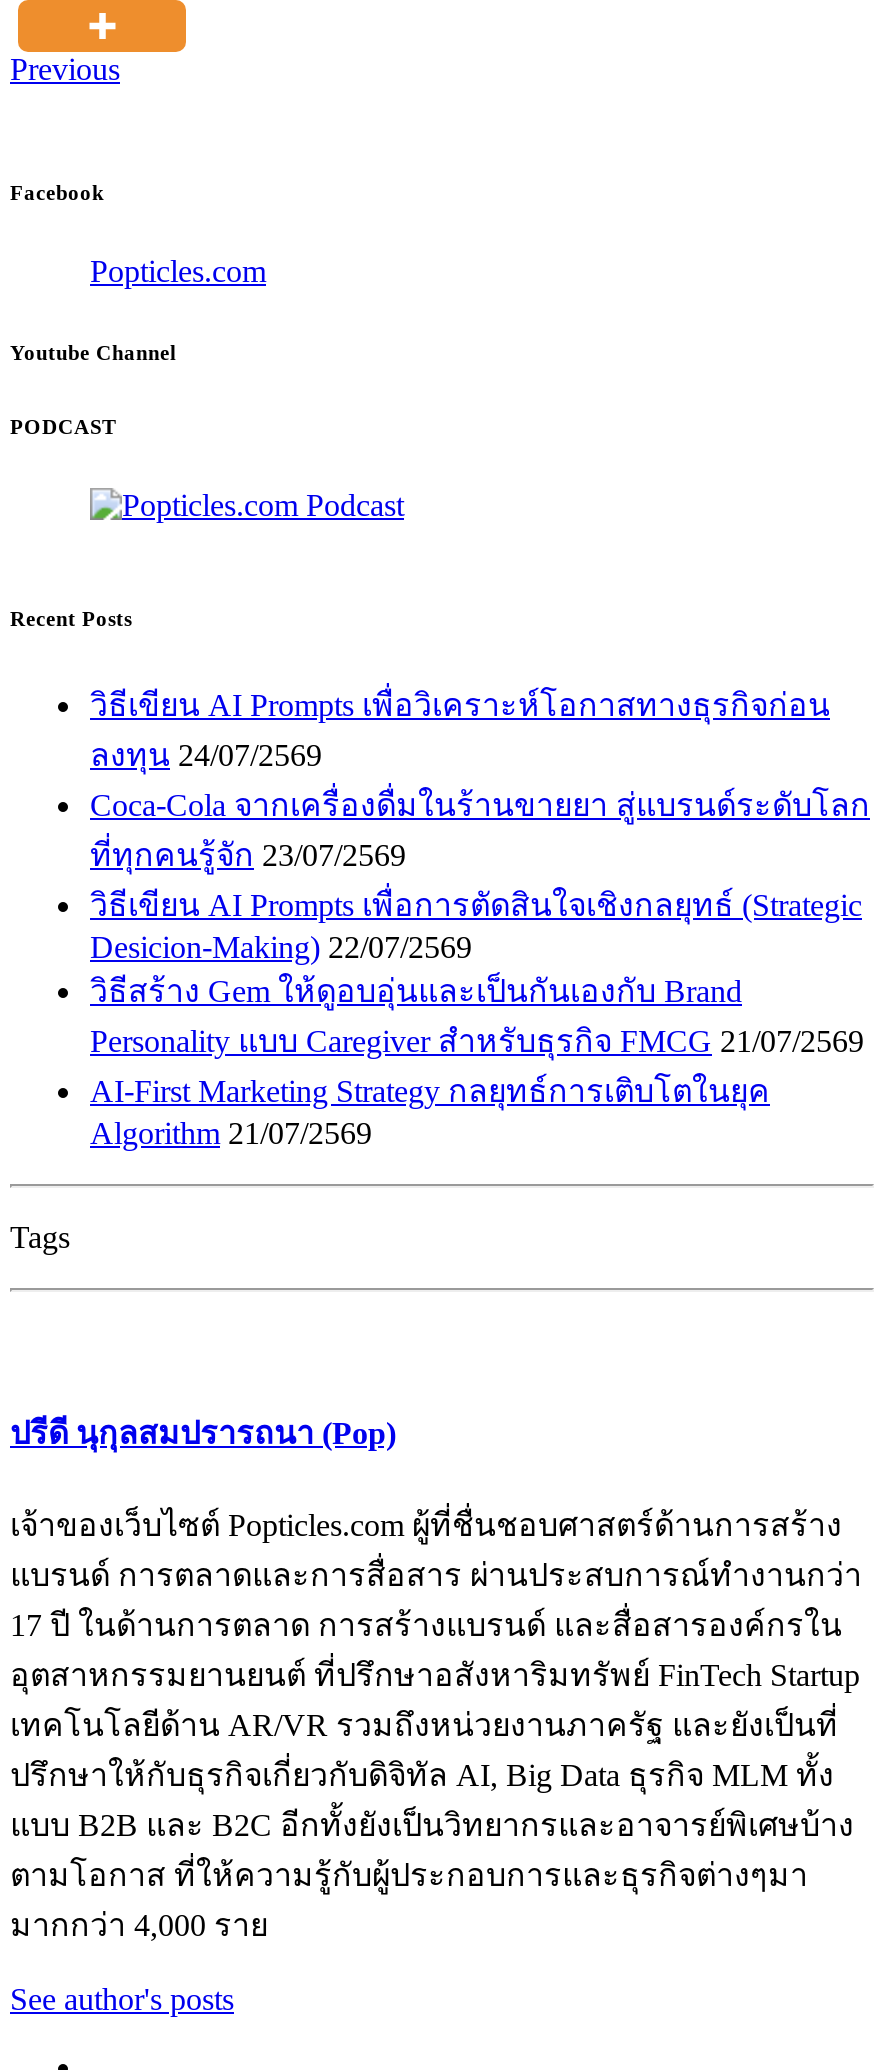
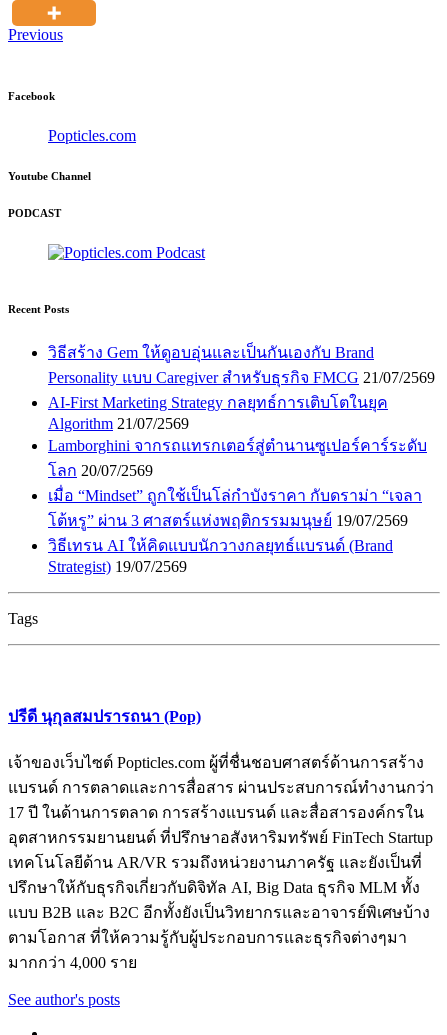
[90,688,870,964] วิธีเขียน AI Prompts เพื่อวิเคราะห์โอกาสทางธุรกิจก่อน | ลงทุน 24/07/2569 | Coca-Cola จากเครื่องดื่มในร้านขายยา สู่แบรนด์ระดับโลก | ที่ทุกคนรู้จัก 23/07/2569 | วิธีเขียน AI Prompts เพื่อการตัดสินใจเชิงกลยุทธ์ (Strategic | Desicion-Making) 22/07/2569 -> none
moved [90,1024,864,1150] -> [48,369,435,432]: Personality แบบ Caregiver สำหรับธุรกิจ FMCG 21/07/2569 | AI-First Marketing Strategy กลยุทธ์การเติบโตในยุค | Algorithm 21/07/2569
none -> [48,437,427,575] Lamborghini จากรถแทรกเตอร์สู่ตำนานซูเปอร์คาร์ระดับ | โลก 20/07/2569 | เมื่อ “Mindset” ถูกใช้เป็นโล่กำบังราคา กับดราม่า “เจลา | โต้หรู” ผ่าน 3 ศาสตร์แห่งพฤติกรรมมนุษย์ 19/07/2569 | วิธีเทรน AI ให้คิดแบบนักวางกลยุทธ์แบรนด์ (Brand | Strategist) 19/07/2569

